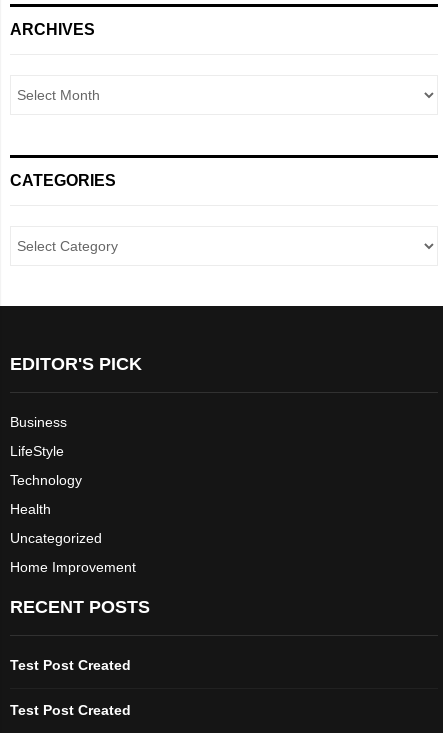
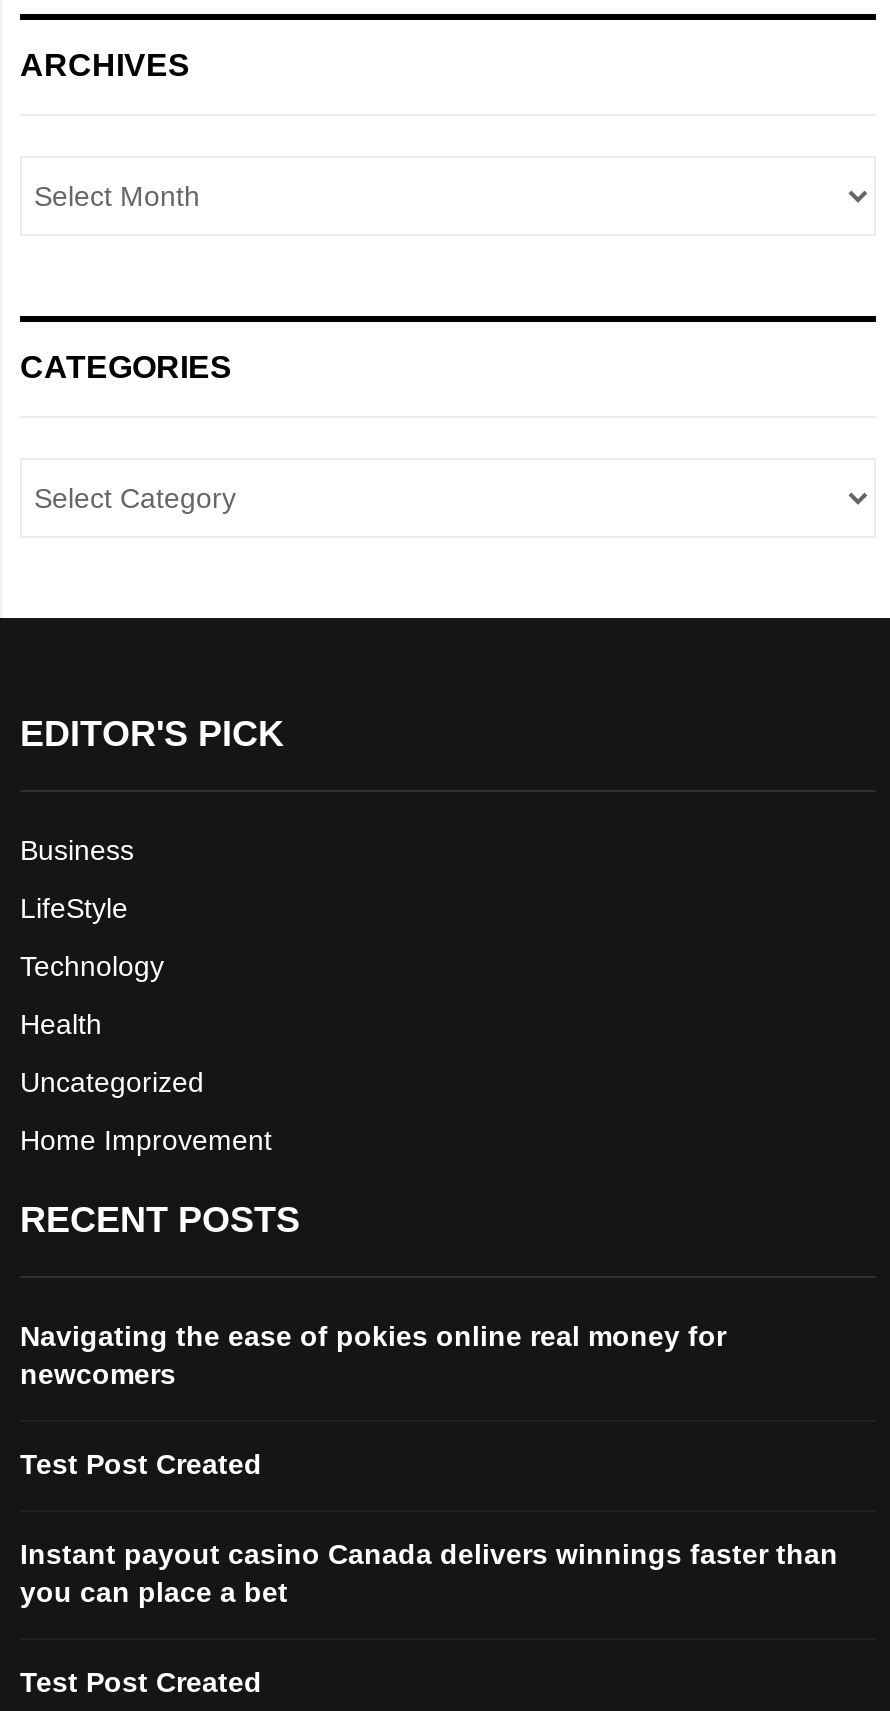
none -> [20,1320,726,1390] Navigating the ease of pokies online real money for | newcomers
none -> [20,1538,838,1608] Instant payout casino Canada delivers winnings faster than | you can place a bet

